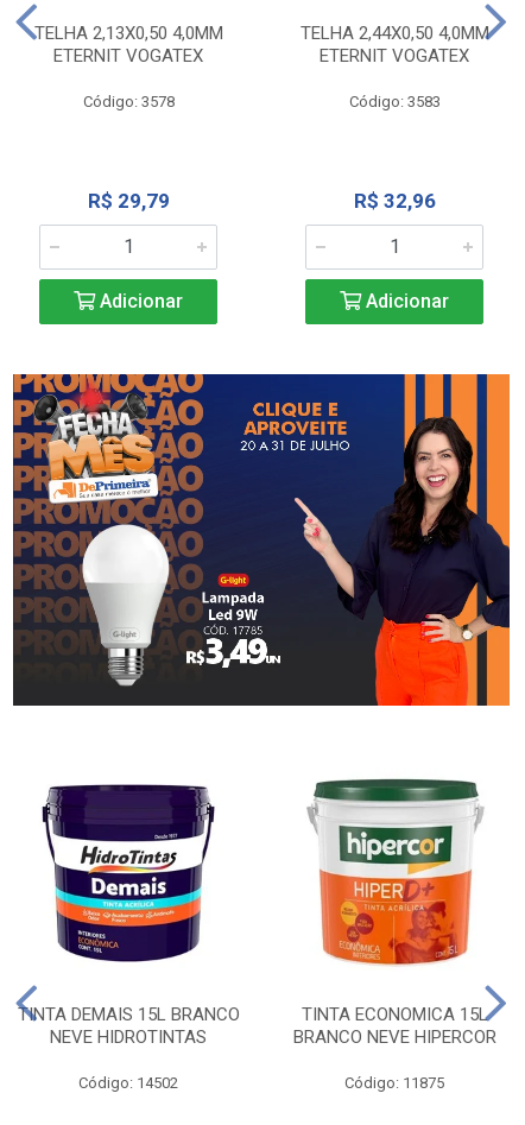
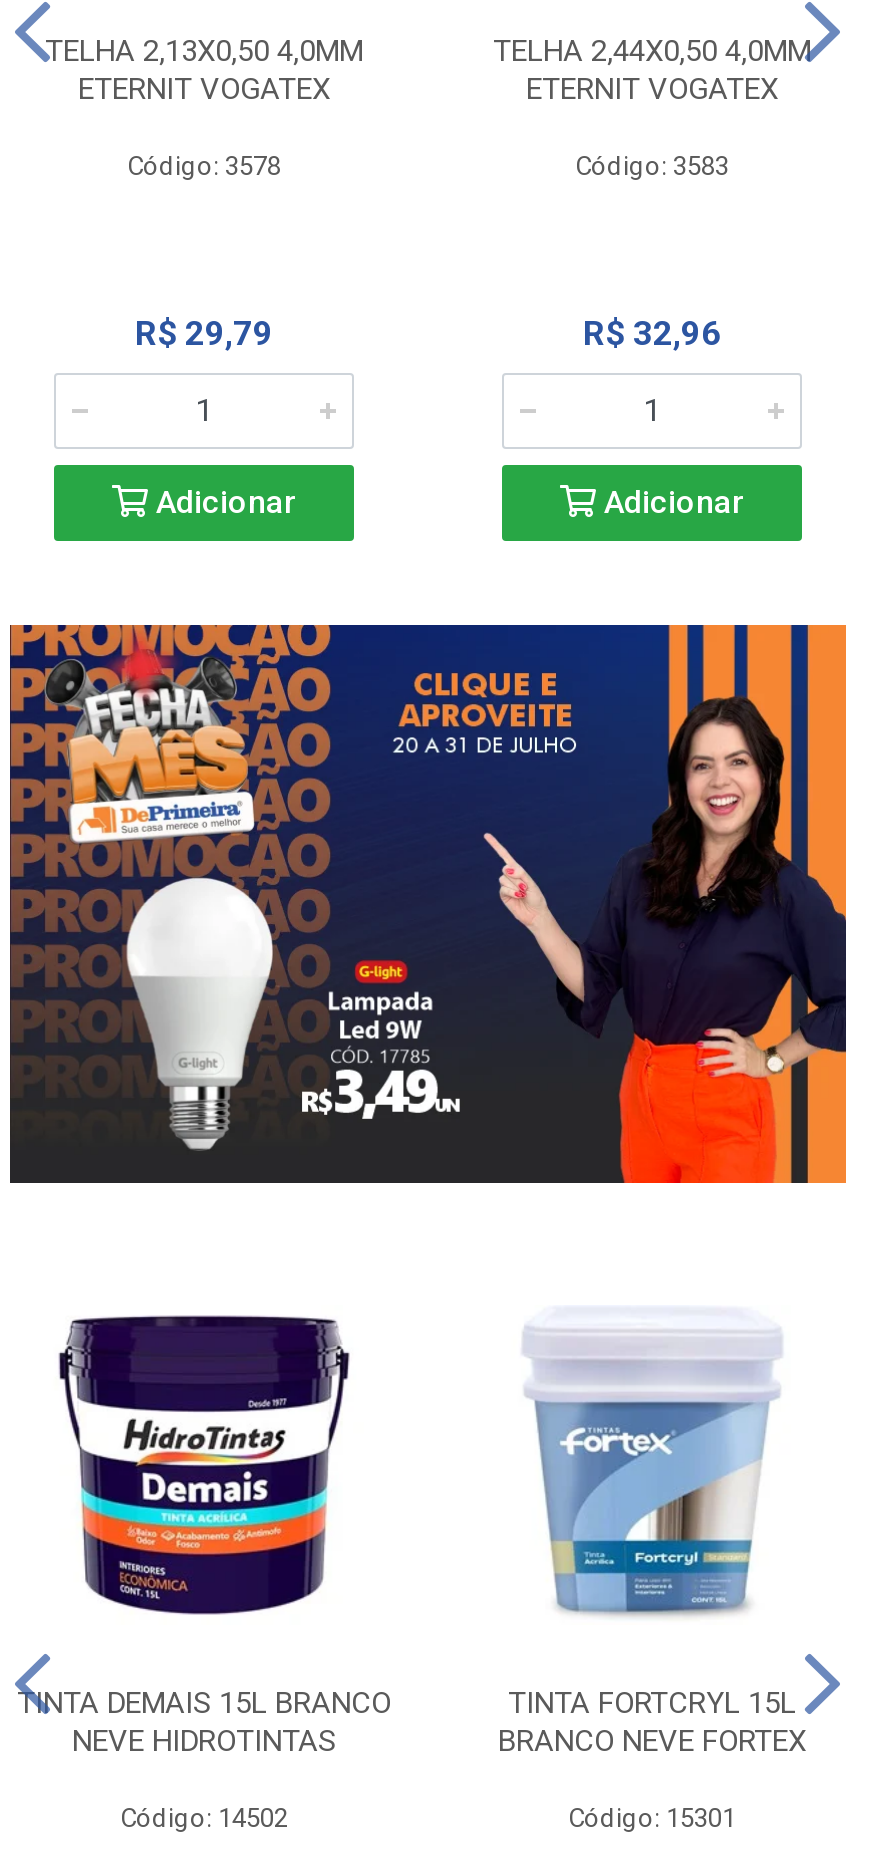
[301,778,488,1025] [image] | TINTA ECONOMICA 15L -> [506,1307,800,1720] [image] | TINTA FORTCRYL 15L
[293,1026,496,1047] BRANCO NEVE HIPERCOR -> [498,1722,806,1758] BRANCO NEVE FORTEX
[344,1074,444,1091] Código: 11875 -> [568,1802,736,1832] Código: 15301

